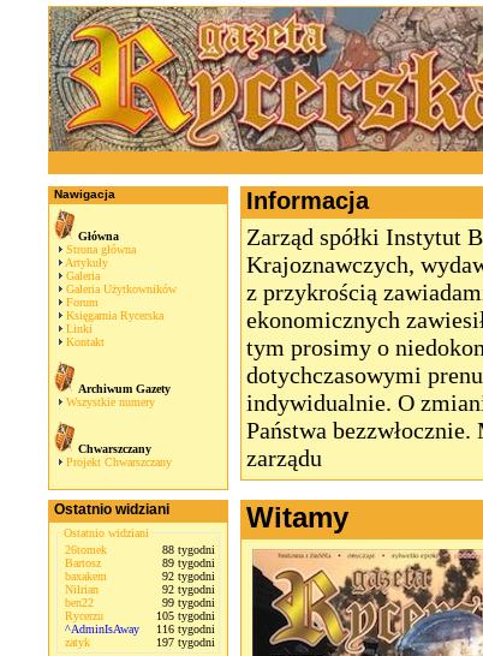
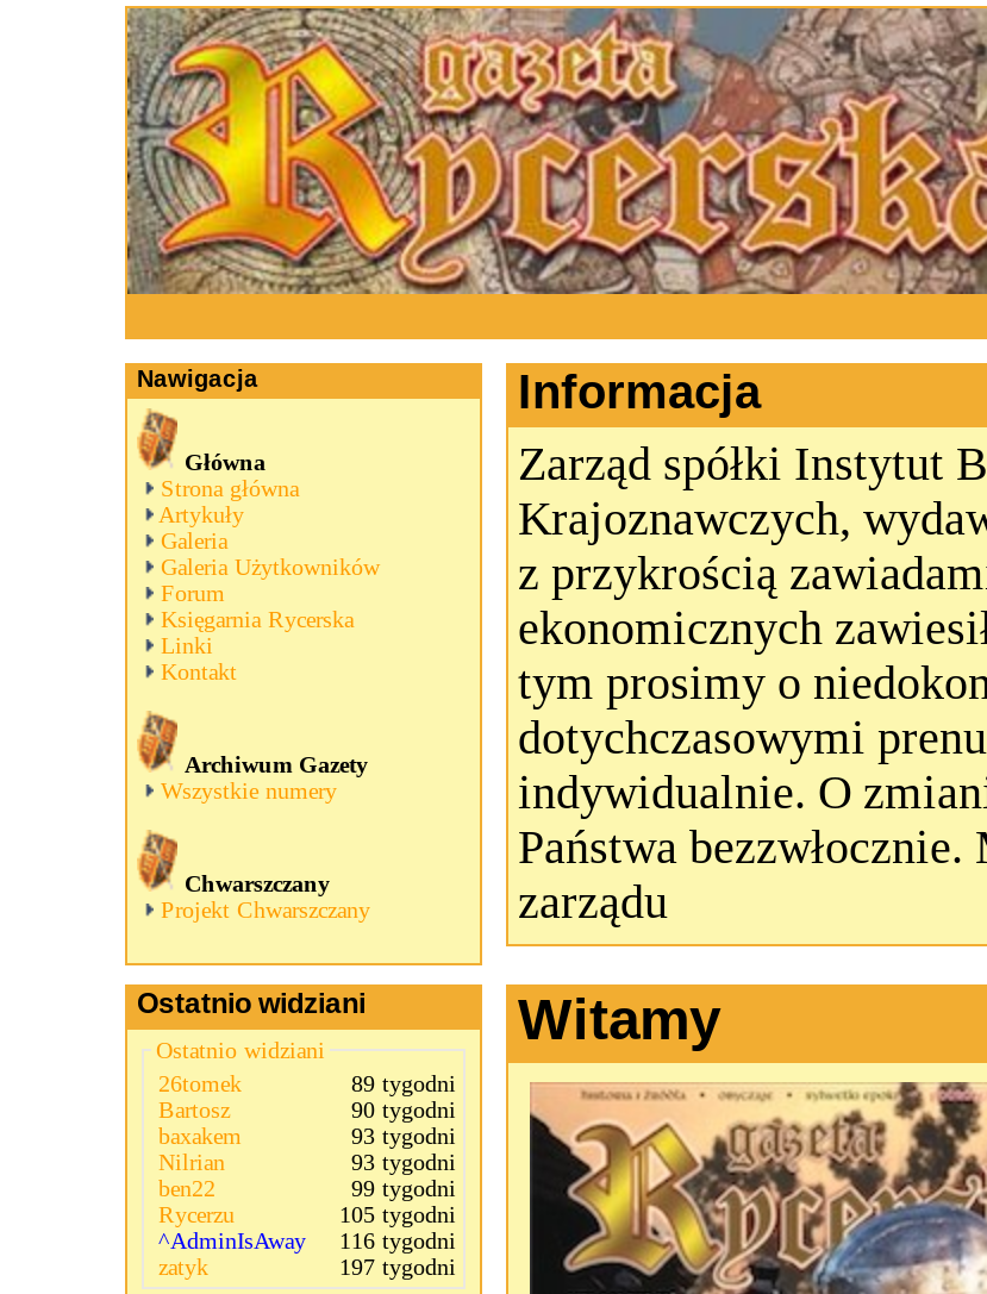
[162,543,215,556] 88 tygodni -> [351,1070,456,1096] 89 tygodni
[162,556,215,569] 89 tygodni -> [351,1096,456,1123] 90 tygodni
[162,569,215,583] 92 tygodni -> [351,1123,456,1149] 93 tygodni
[162,583,215,596] 92 tygodni -> [351,1149,456,1175] 93 tygodni

